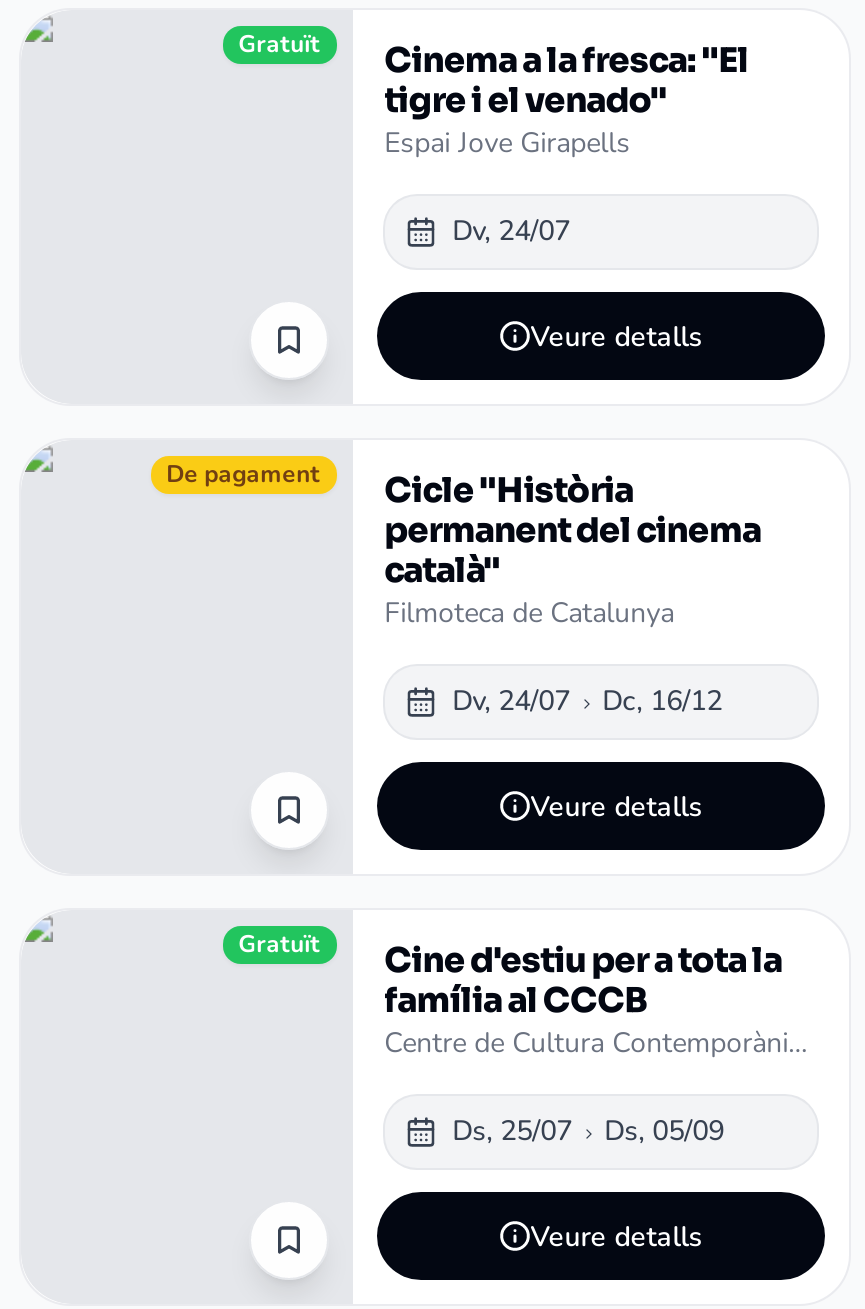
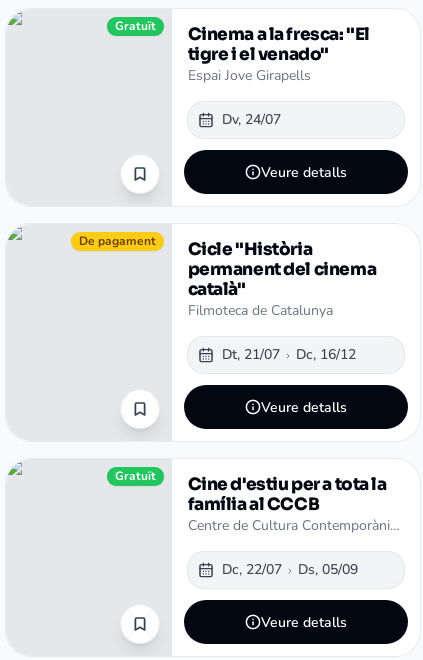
[452,682,722,720] Dv, 24/07 Dc, 16/12 -> [222,345,356,364] Dt, 21/07 Dc, 16/12
[452,1112,724,1150] Ds, 25/07 Ds, 05/09 -> [222,560,358,579] Dc, 22/07 Ds, 05/09

